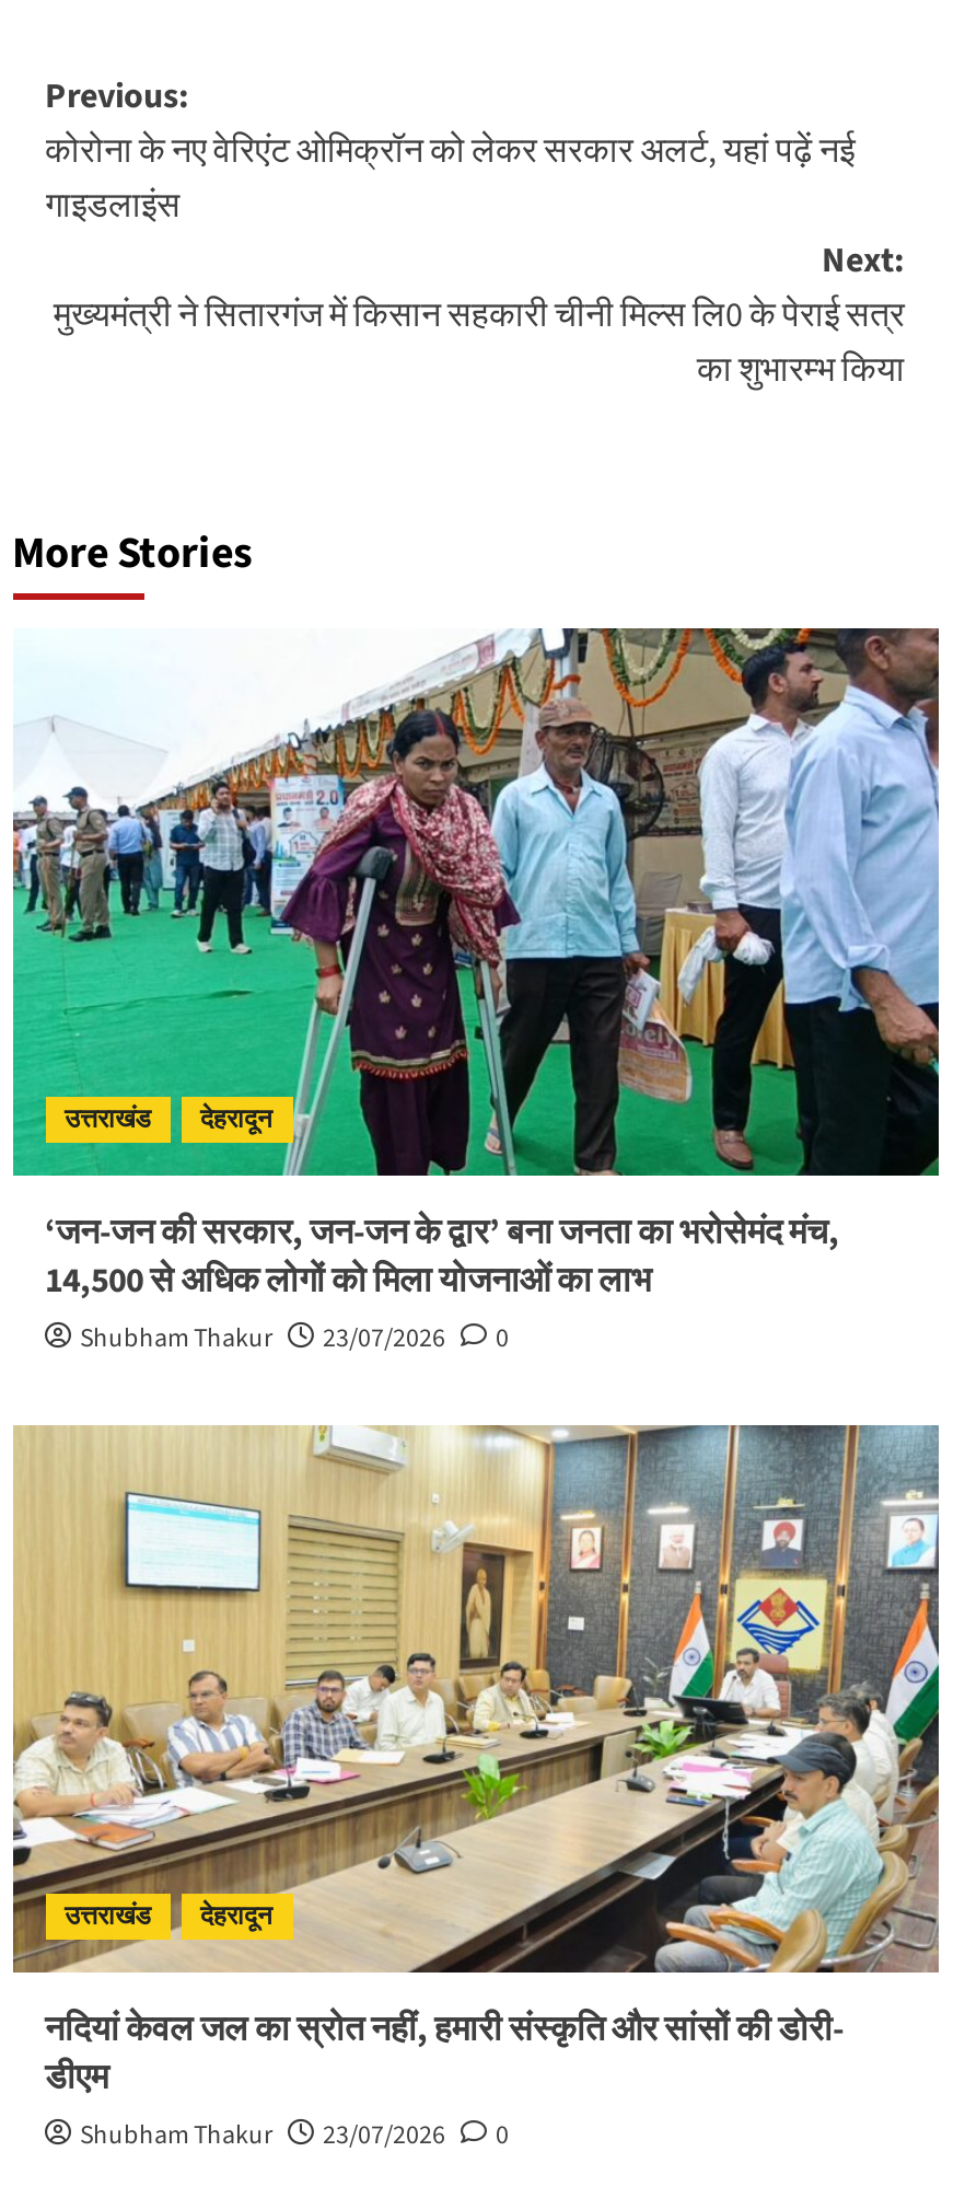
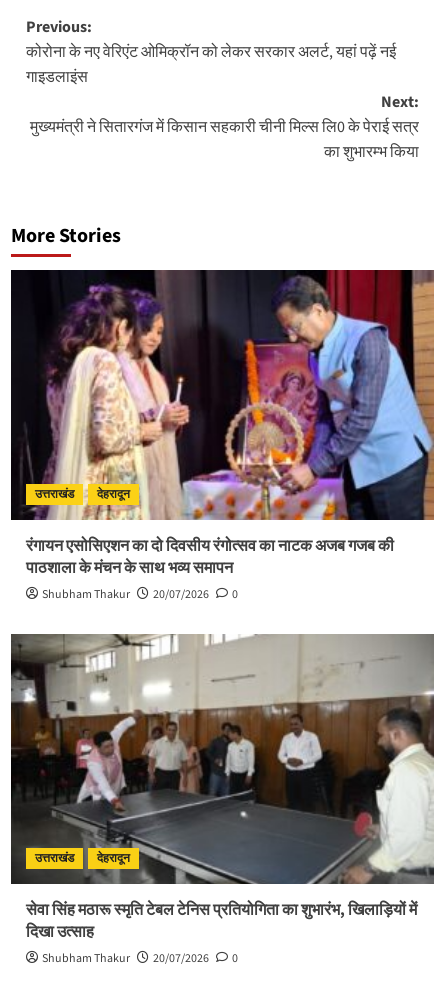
[11,625,941,1304] [image] | ‘जन-जन की सरकार, जन-जन के द्वार’ बना जनता का भरोसेमंद मंच, | 14,500 से अधिक लोगों को मिला योजनाओं का लाभ -> [10,269,435,579] [image] | रंगायन एसोसिएशन का दो दिवसीय रंगोत्सव का नाटक अजब गजब की | पाठशाला के मंचन के साथ भव्य समापन
[80,1320,509,1357] Shubham Thakur 23/07/2026 0 -> [41,586,237,603] Shubham Thakur 20/07/2026 0
[11,1424,941,2101] [image] | नदियां केवल जल का स्रोत नहीं, हमारी संस्कृति और सांसों की डोरी- | डीएम -> [10,633,435,943] [image] | सेवा सिंह मठारू स्मृति टेबल टेनिस प्रतियोगिता का शुभारंभ, खिलाड़ियों में | दिखा उत्साह
[80,2117,509,2154] Shubham Thakur 23/07/2026 0 -> [41,950,237,967] Shubham Thakur 20/07/2026 0

